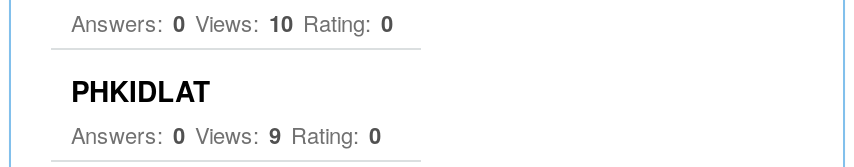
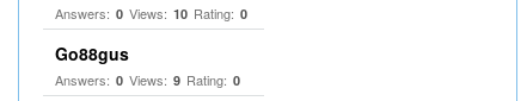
[71,70,211,110] PHKIDLAT -> [55,42,129,65] Go88gus

